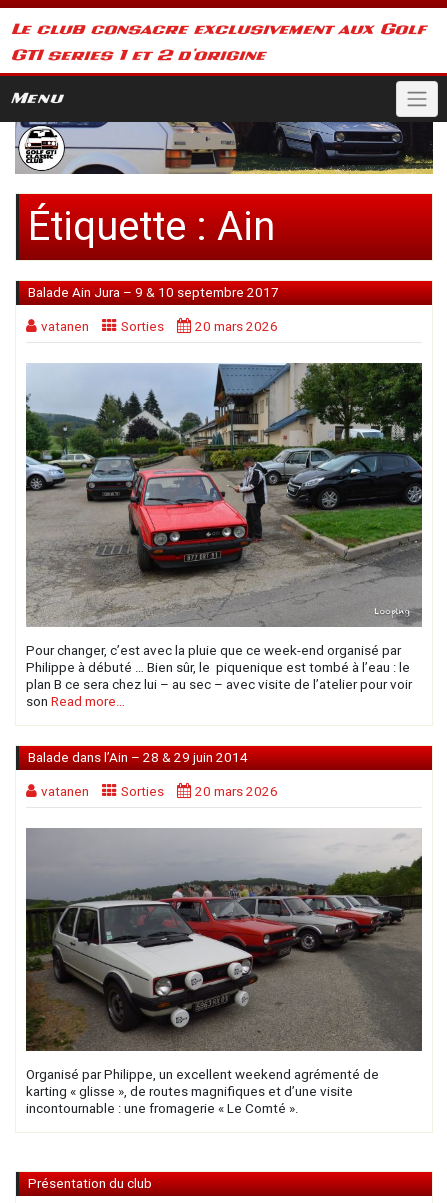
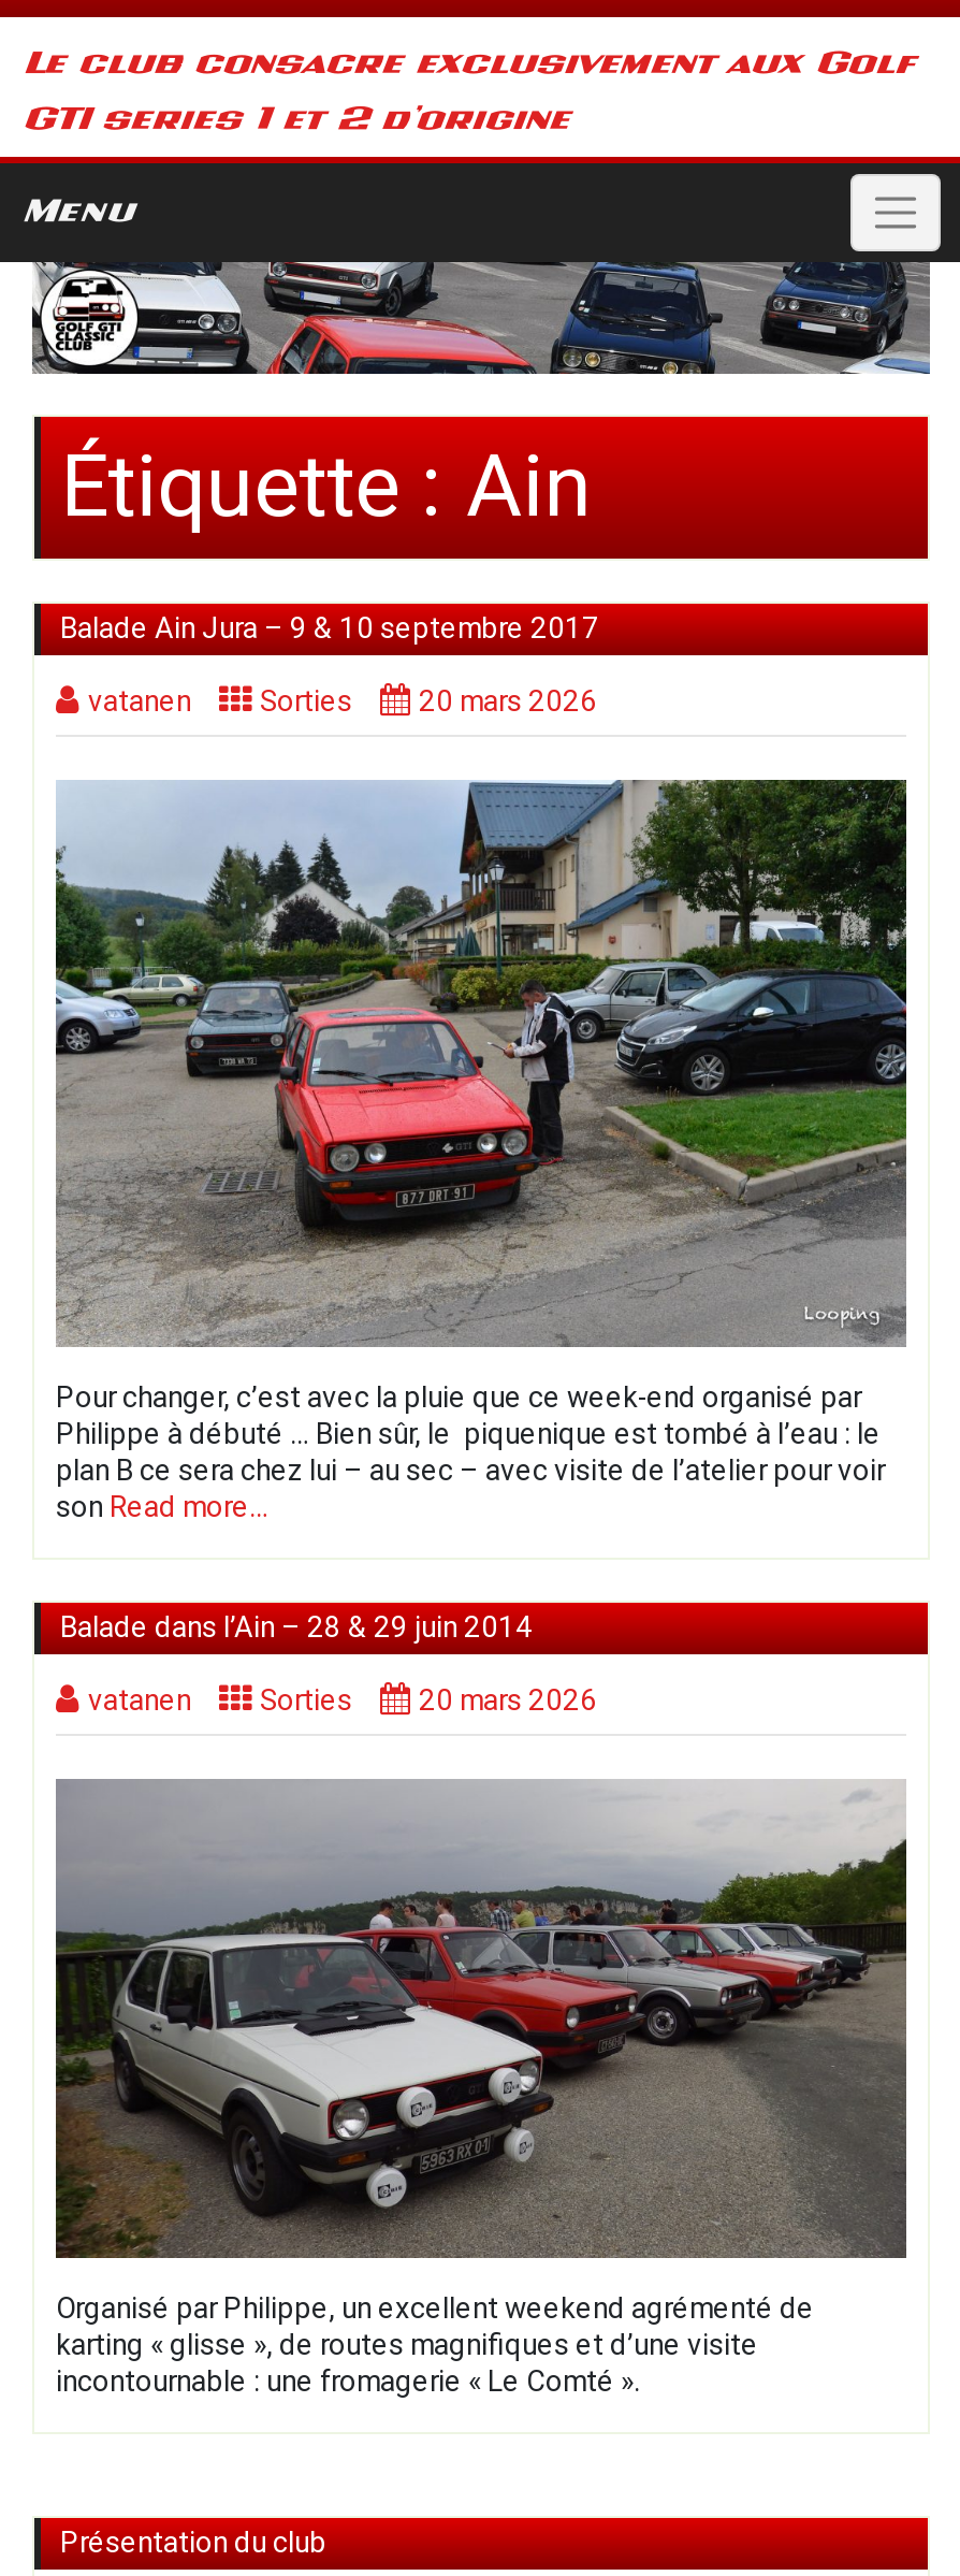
[15,121,433,175] [image] -> [32,260,932,376] [image]

